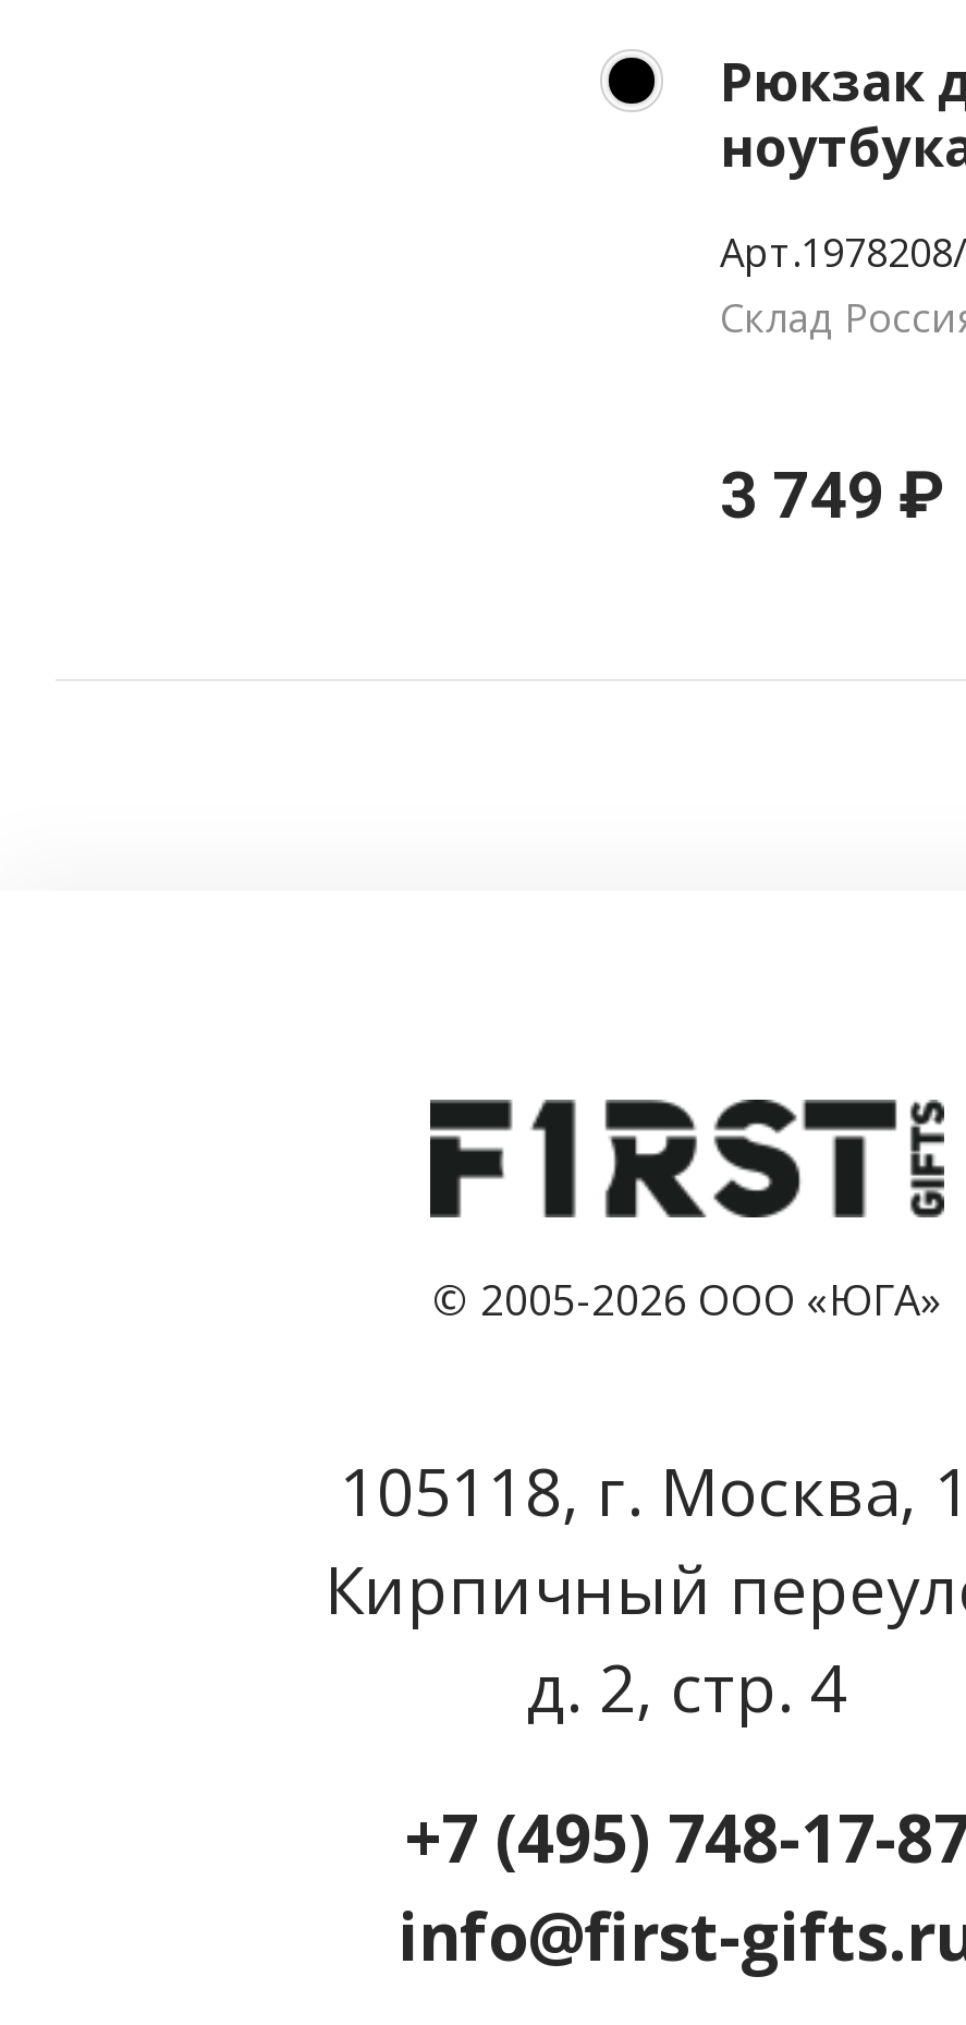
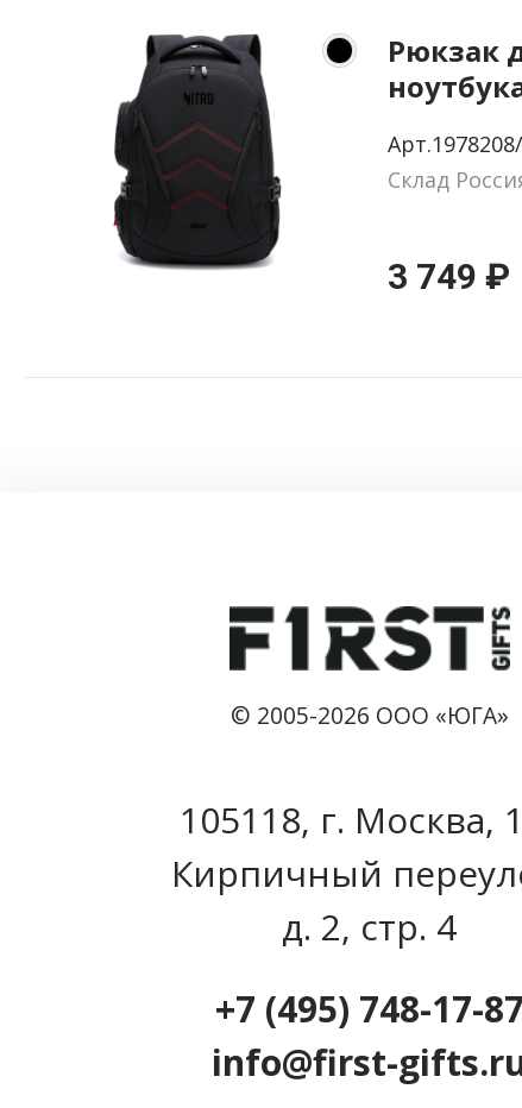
none -> [113,33,282,271] [image]

